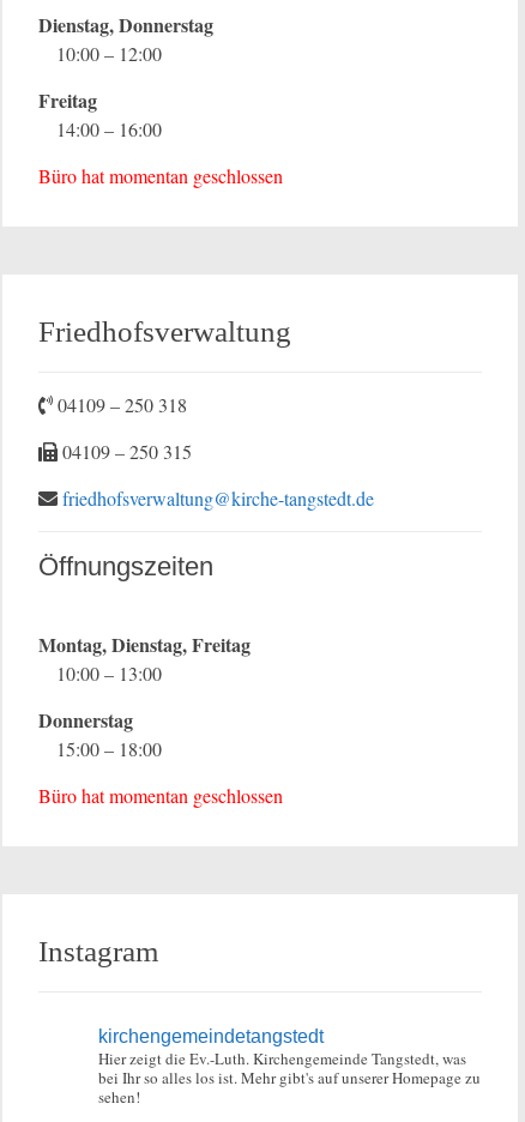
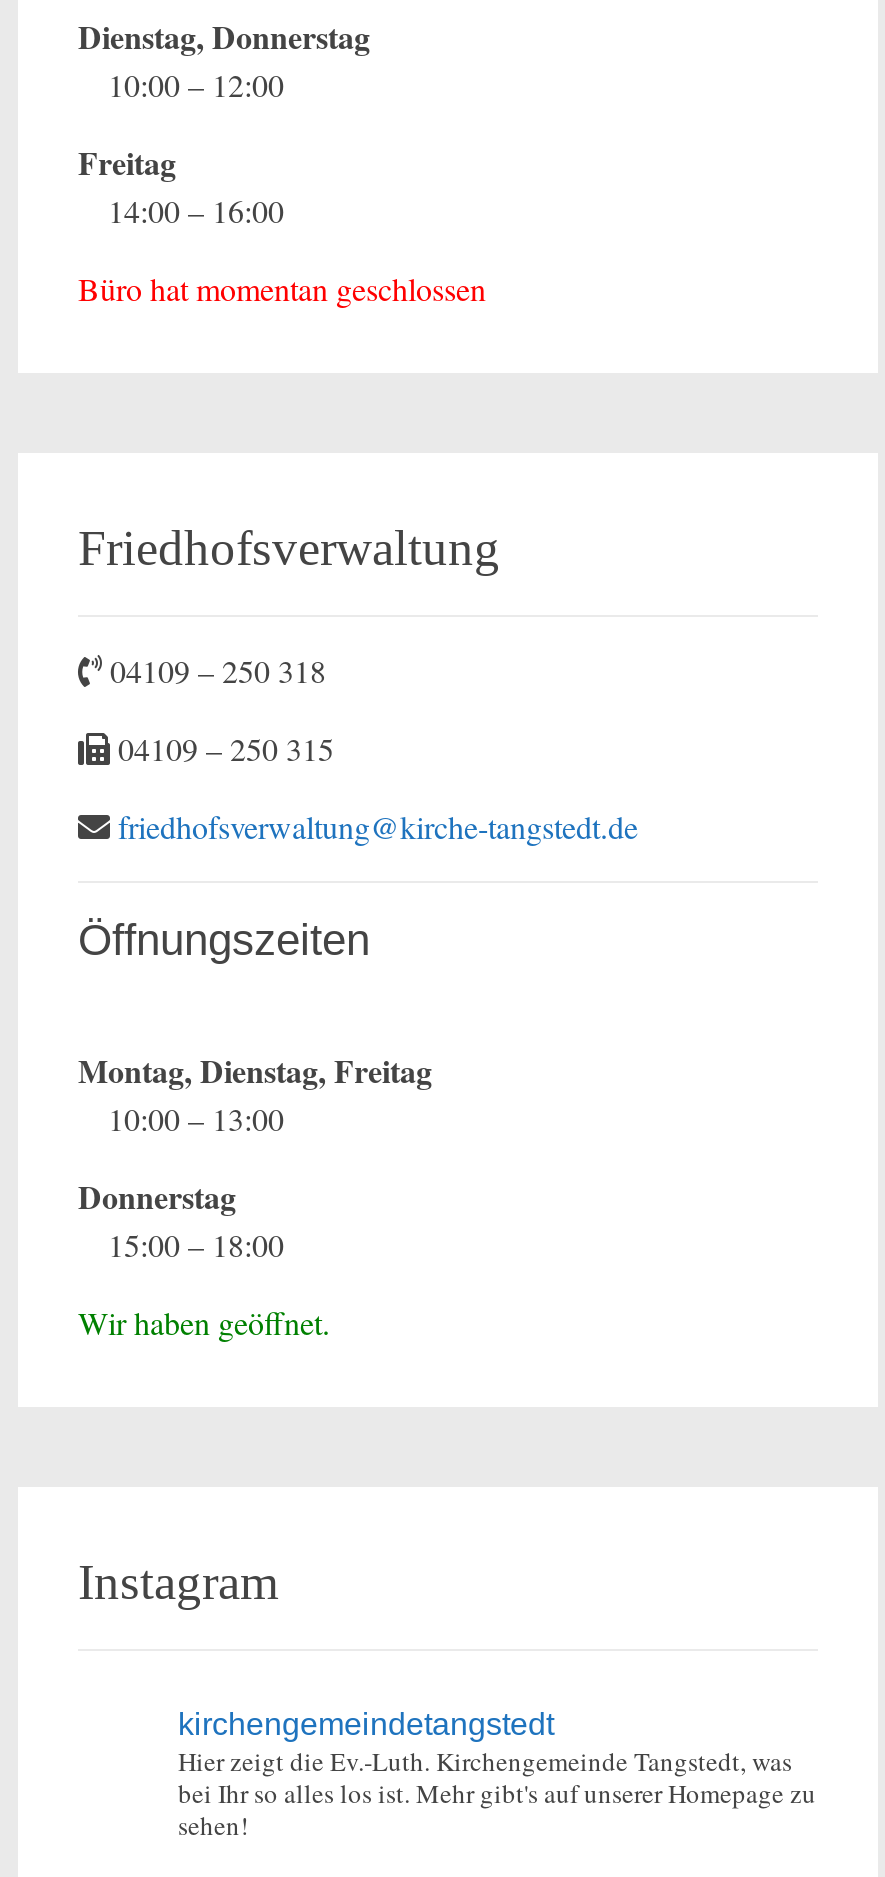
[38,783,283,808] Büro hat momentan geschlossen -> [78,1301,330,1343] Wir haben geöffnet.

